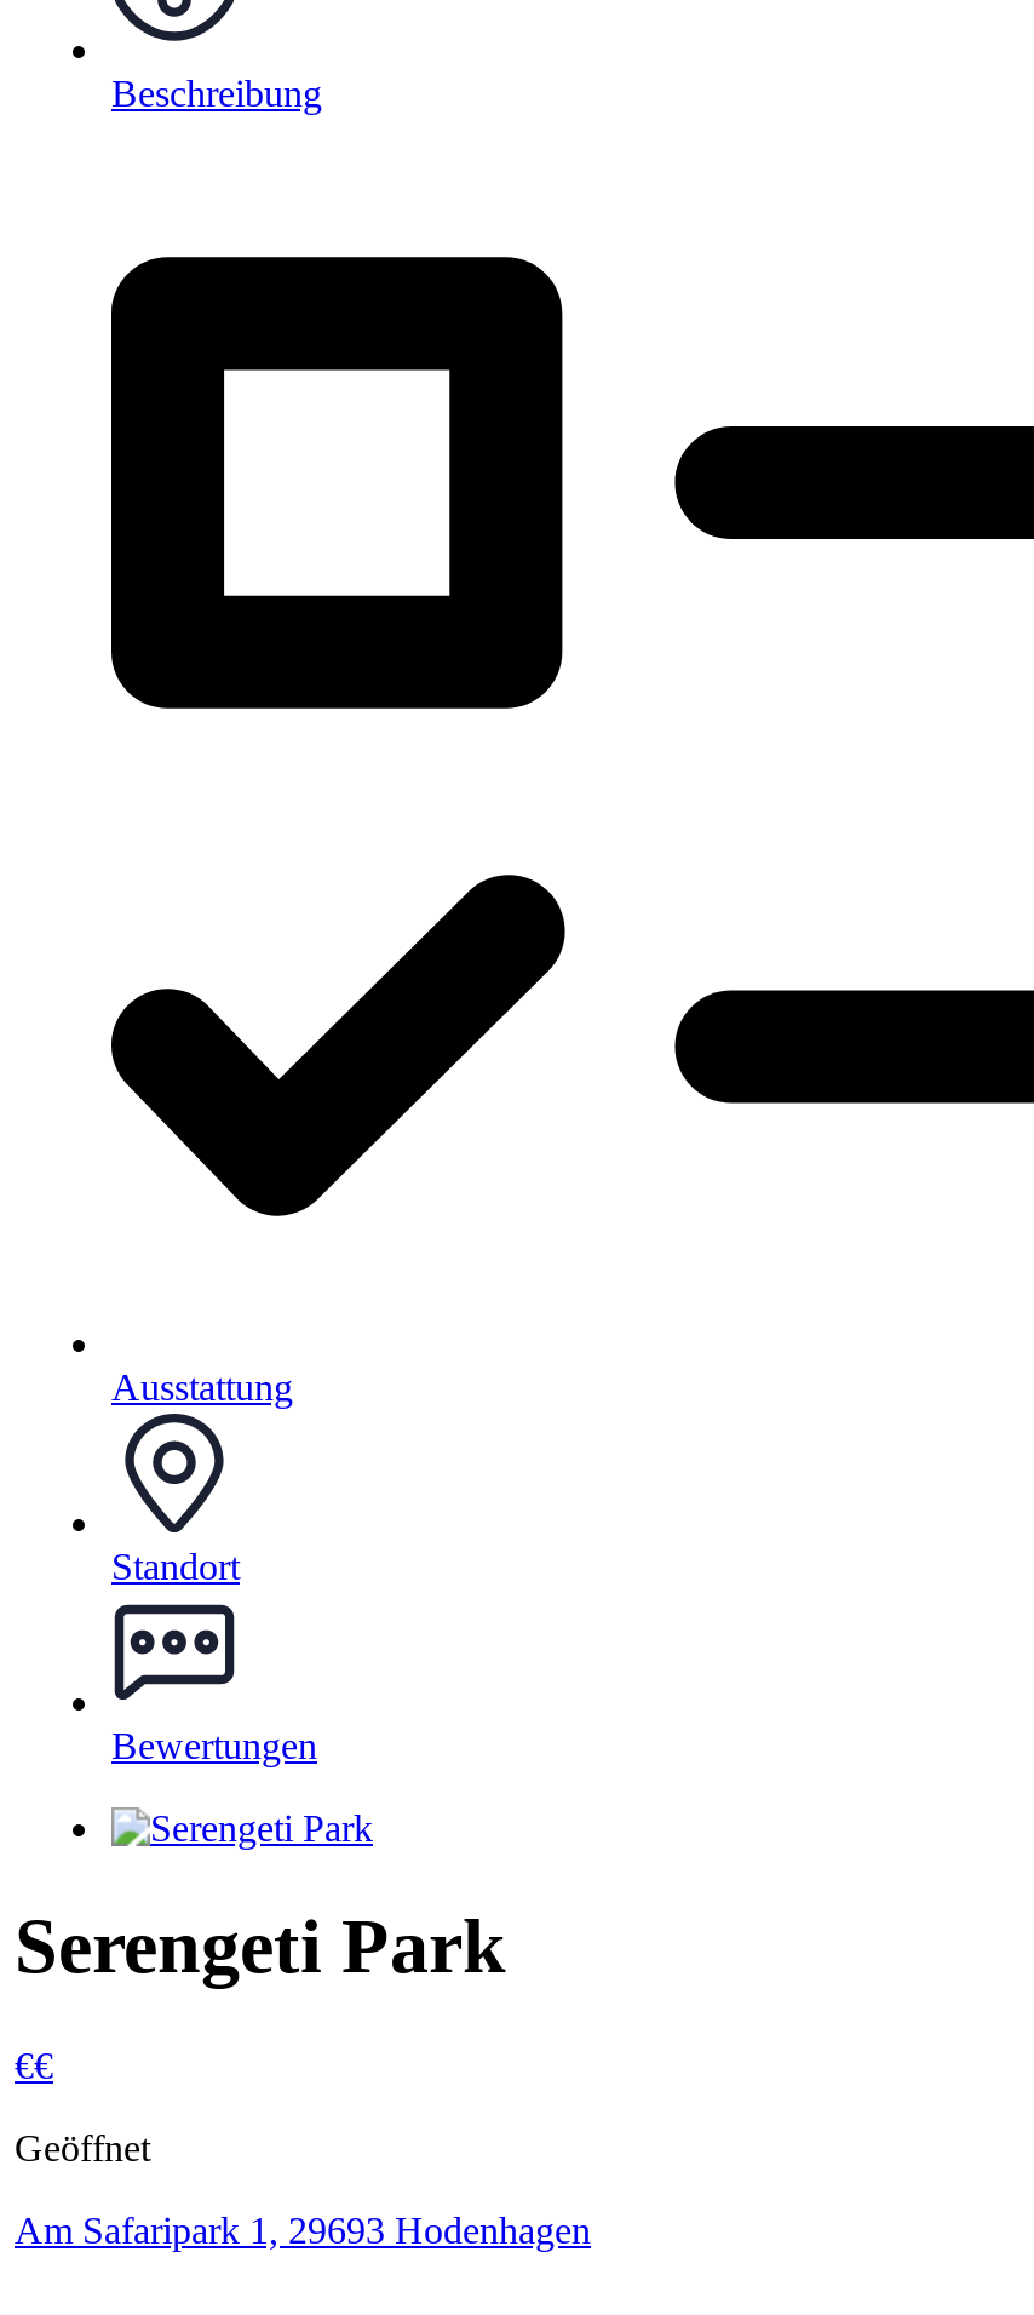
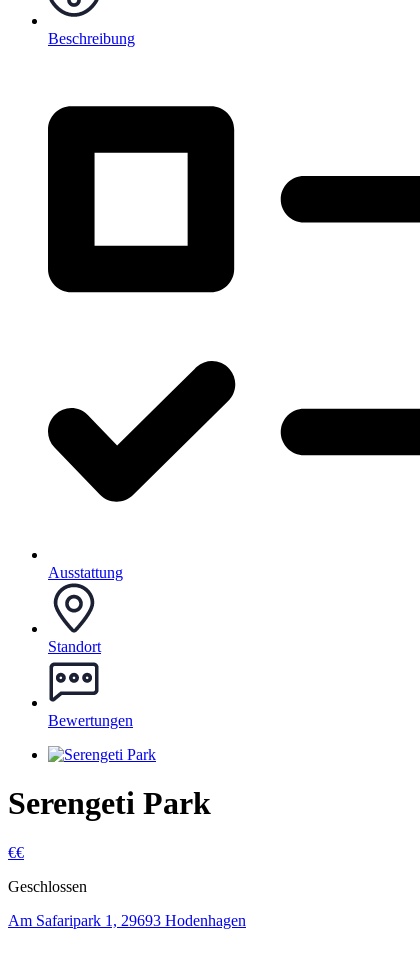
[15,2127,150,2168] Geöffnet -> [8,878,87,895] Geschlossen

